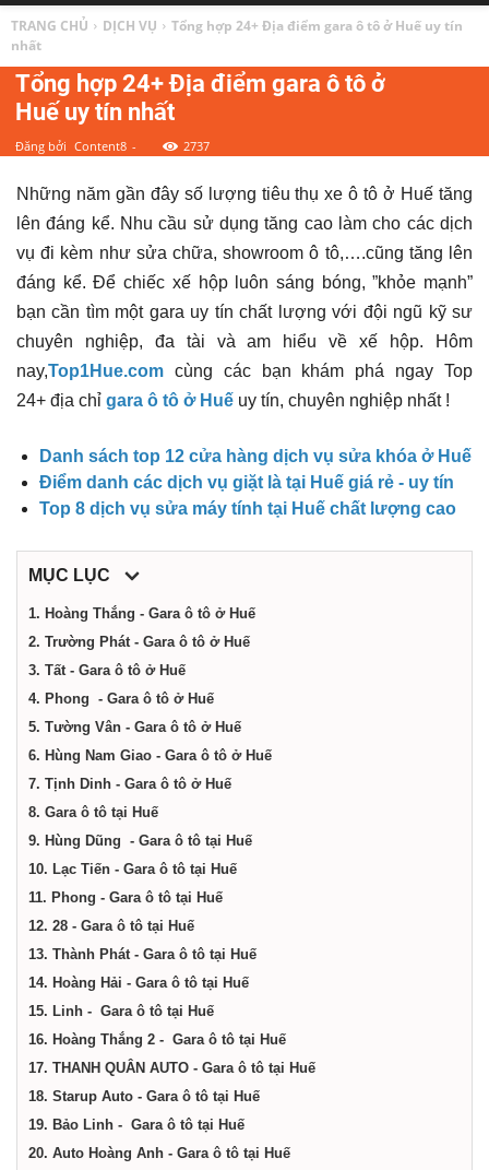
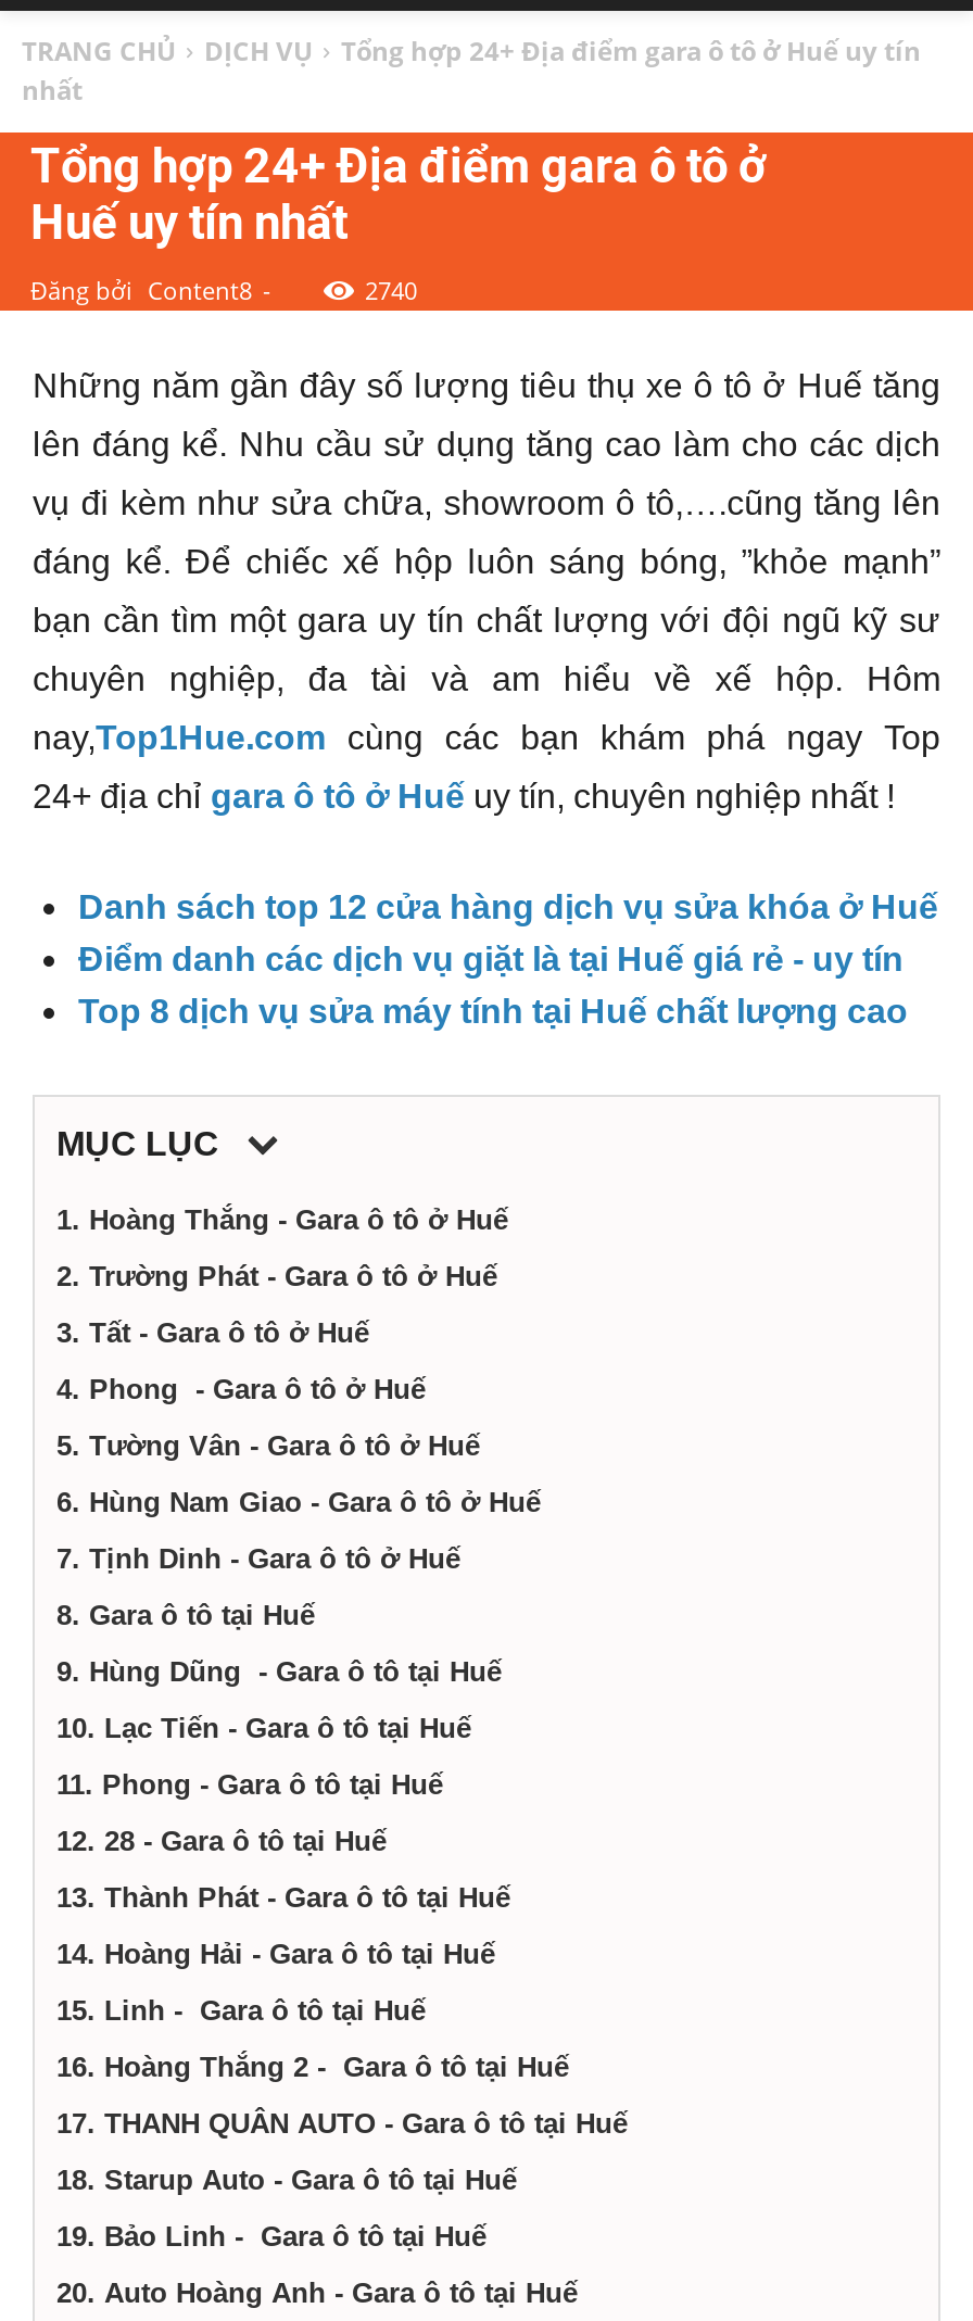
[183,138,210,154] 2737 -> [365,274,417,306] 2740

